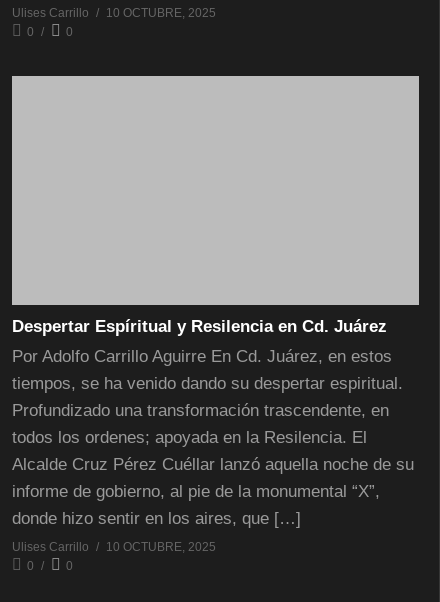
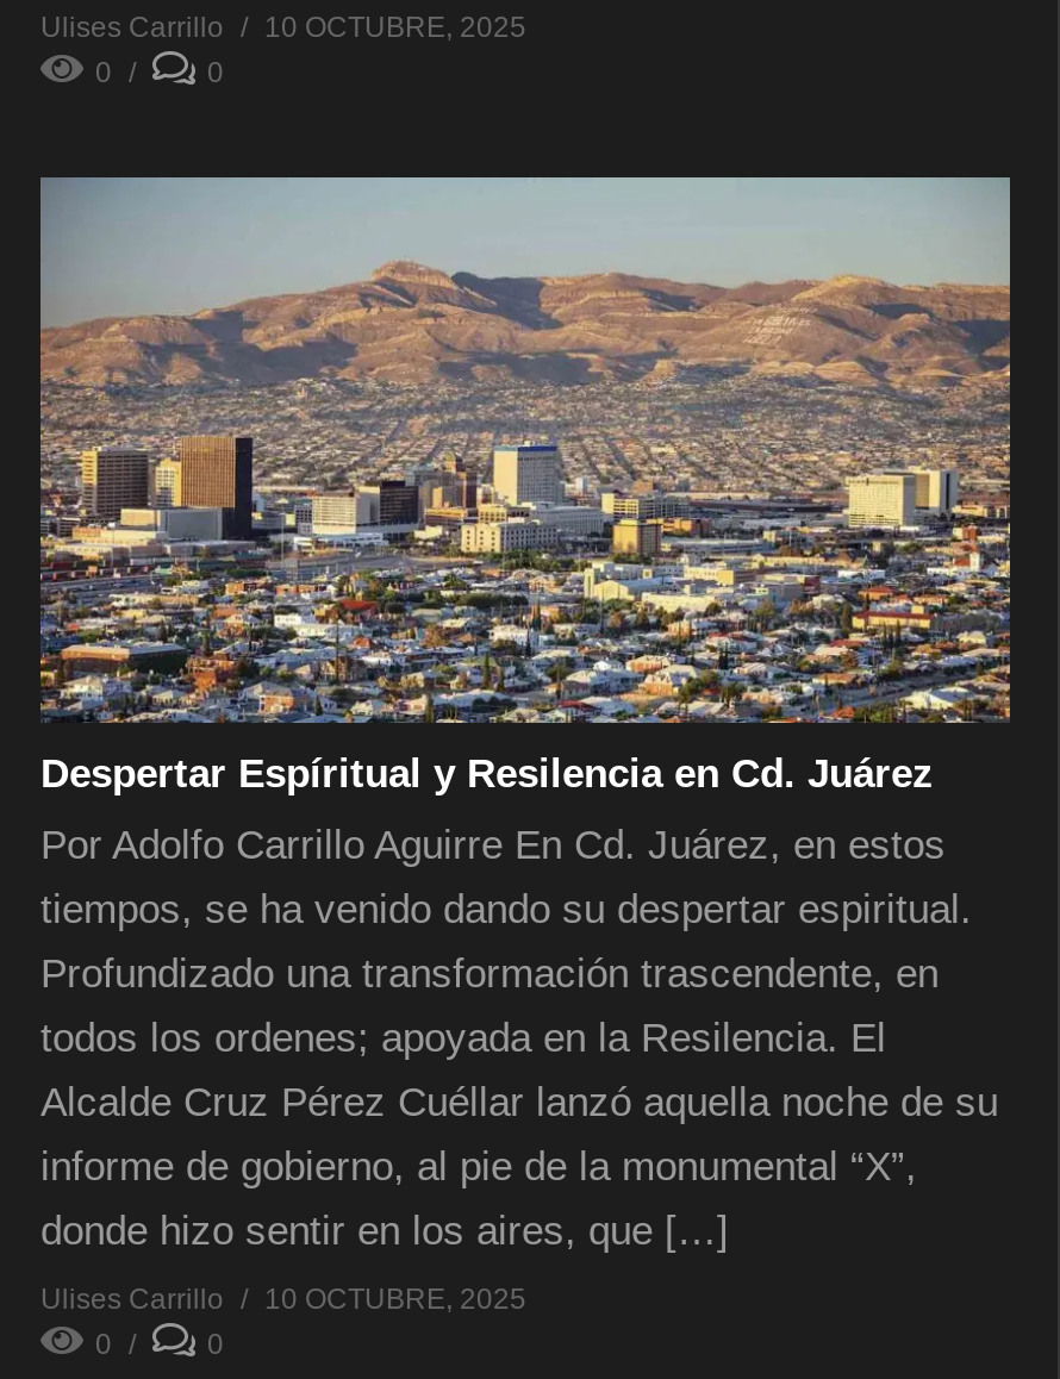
none -> [38,175,1012,725] [image]

